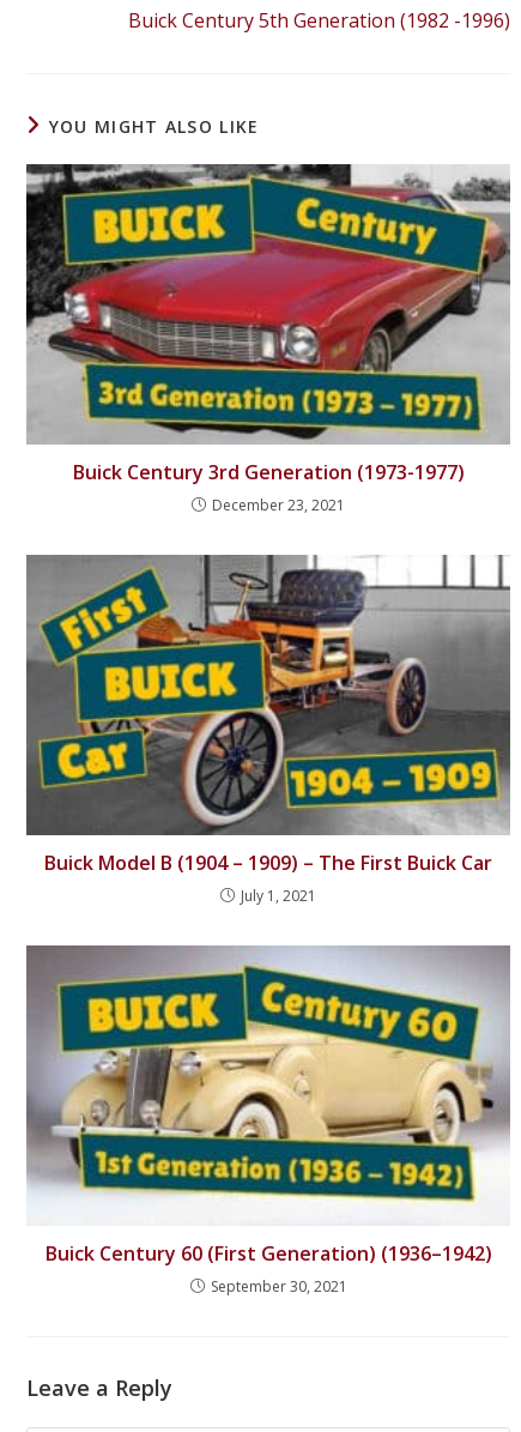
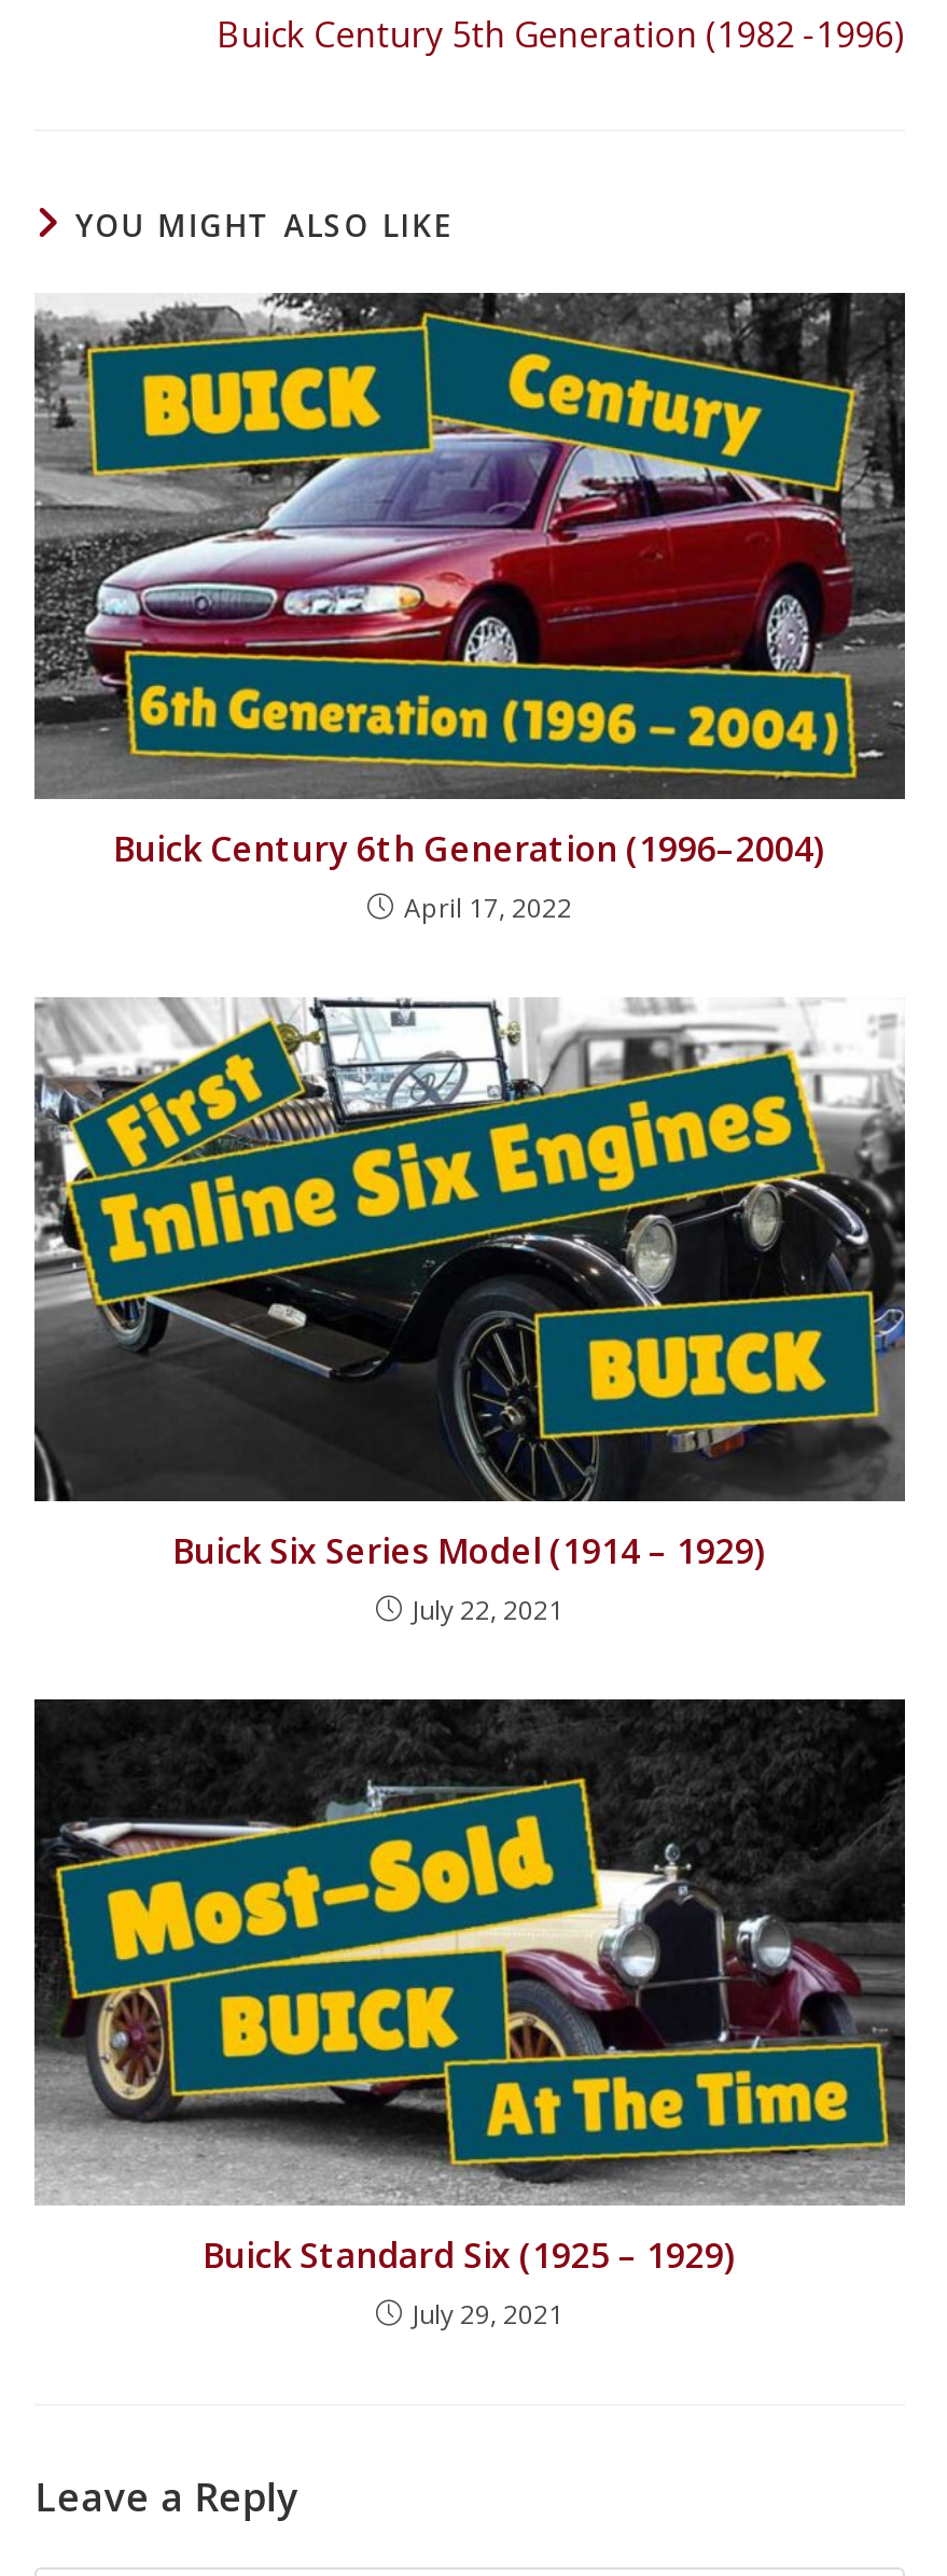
[25,163,510,515] [image] | Buick Century 3rd Generation (1973-1977) | December 23, 2021 -> [34,291,907,926] [image] | Buick Century 6th Generation (1996–2004) | April 17, 2022
[26,554,510,906] [image] | Buick Model B (1904 – 1909) – The First Buick Car | July 1, 2021 -> [34,997,905,1629] [image] | Buick Six Series Model (1914 – 1929) | July 22, 2021
[26,945,510,1296] [image] | Buick Century 60 (First Generation) (1936–1942) | September 30, 2021 -> [34,1697,907,2332] [image] | Buick Standard Six (1925 – 1929) | July 29, 2021

